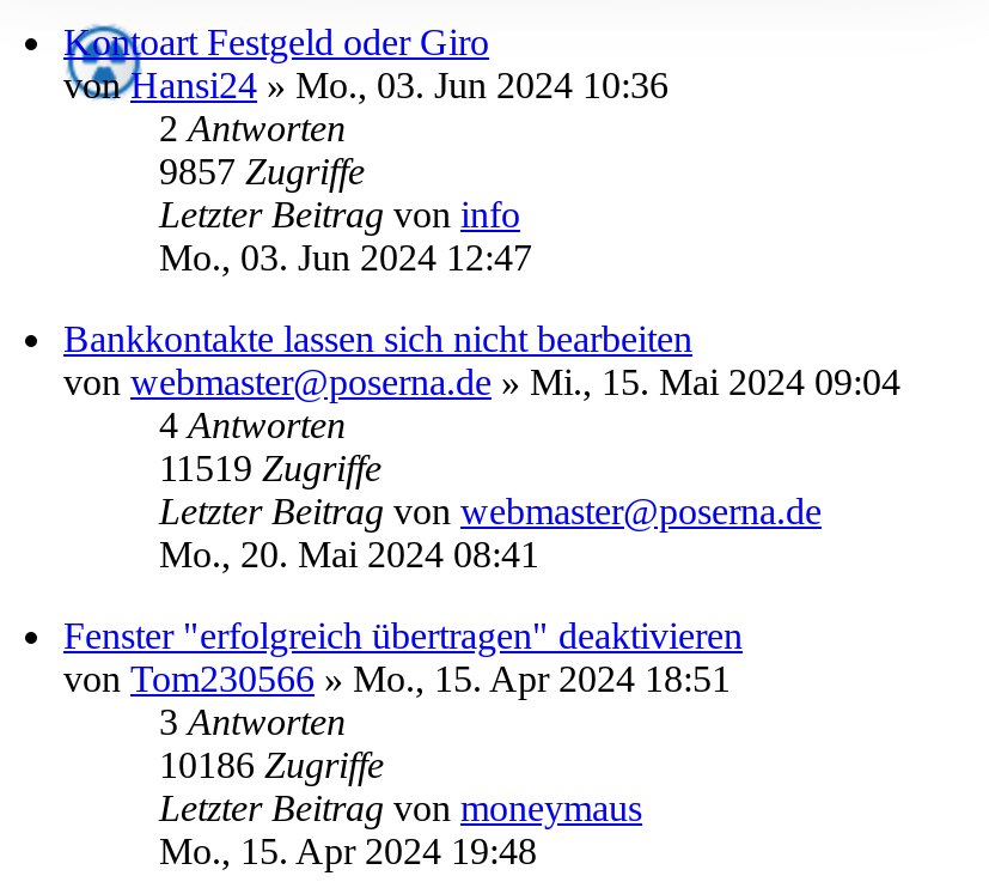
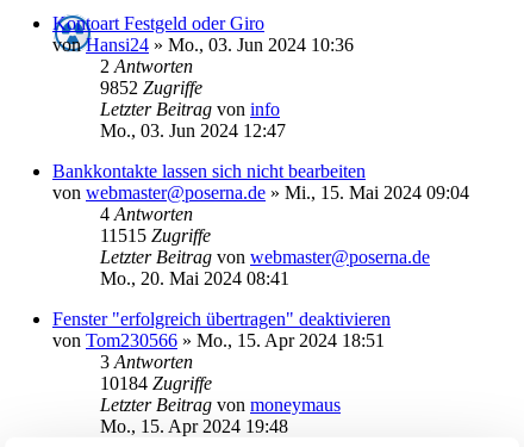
[159,151,365,191] 9857 Zugriffe -> [100,77,202,98] 9852 Zugriffe
[159,447,381,488] 11519 Zugriffe -> [100,225,211,245] 11515 Zugriffe
[159,744,384,785] 10186 Zugriffe -> [100,373,212,393] 10184 Zugriffe

